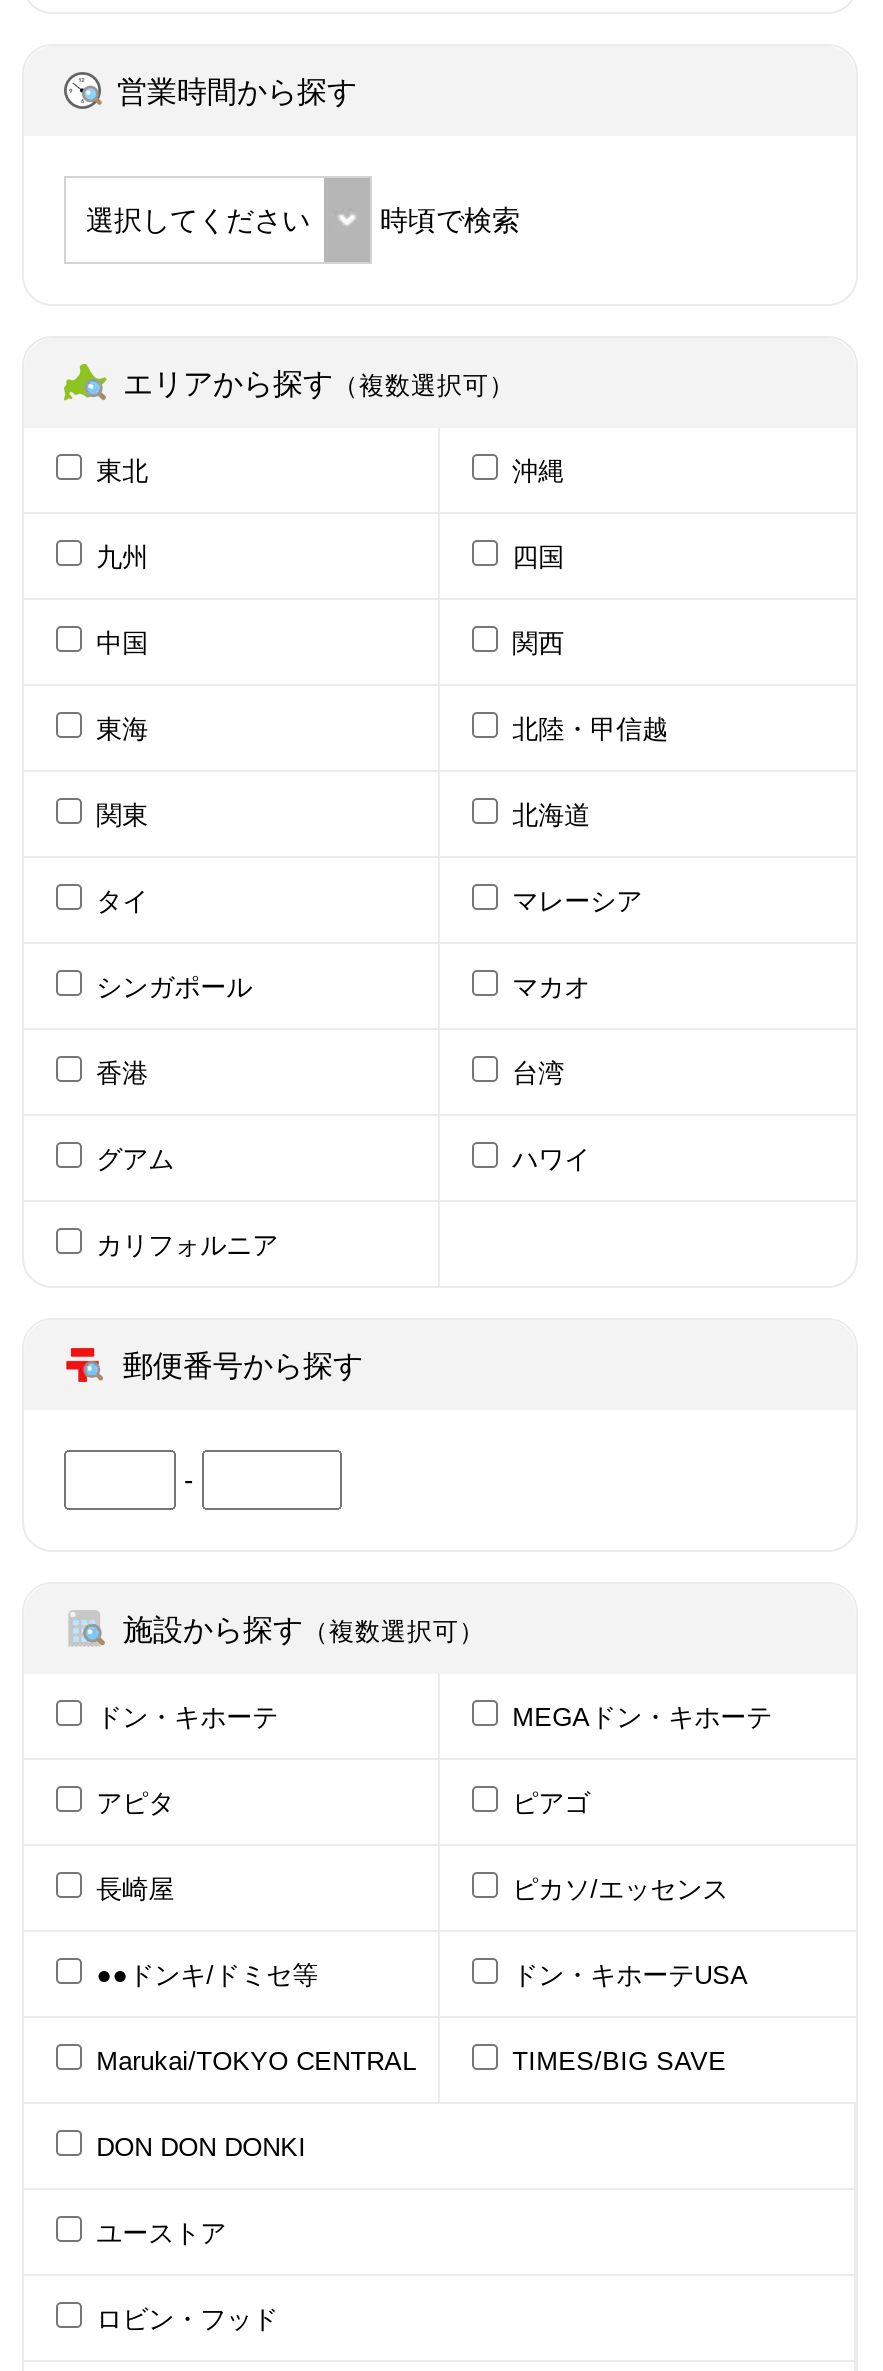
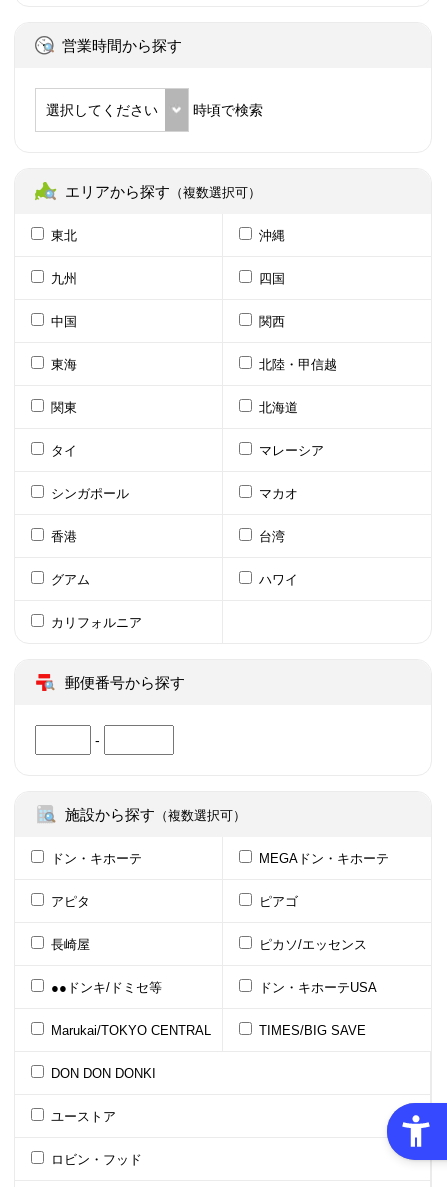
none -> [385,1102,444,1163] [image]

